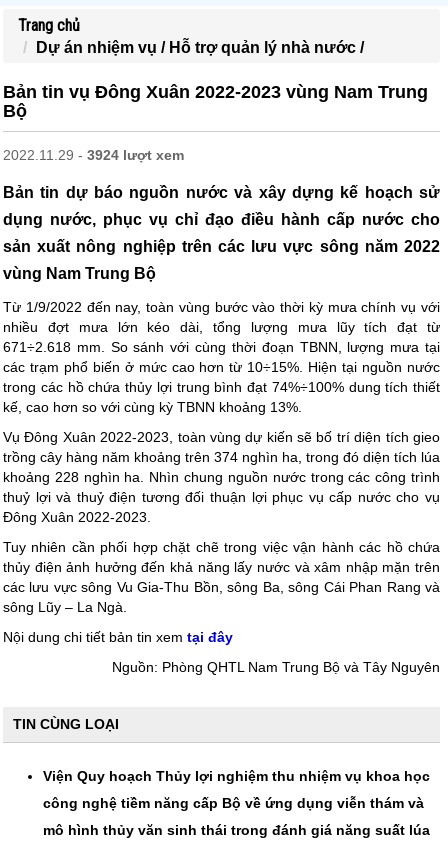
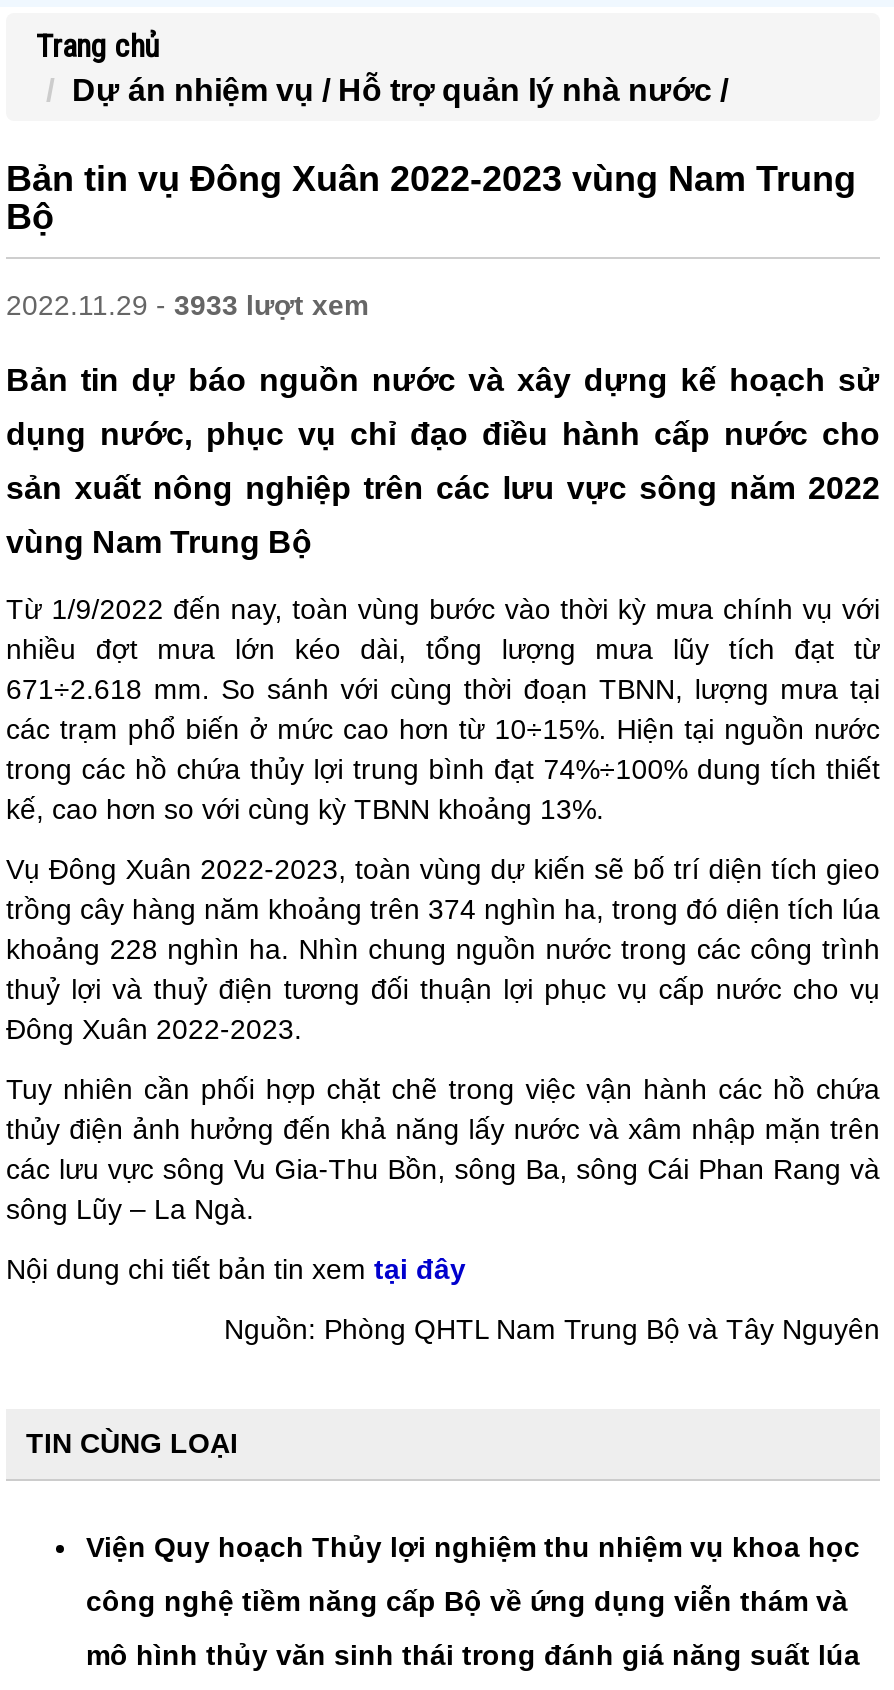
[3,147,184,163] 2022.11.29 - 3924 lượt xem -> [6,289,368,321] 2022.11.29 - 3933 lượt xem

